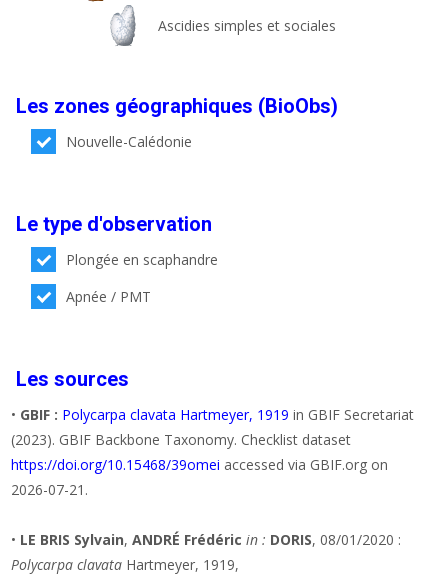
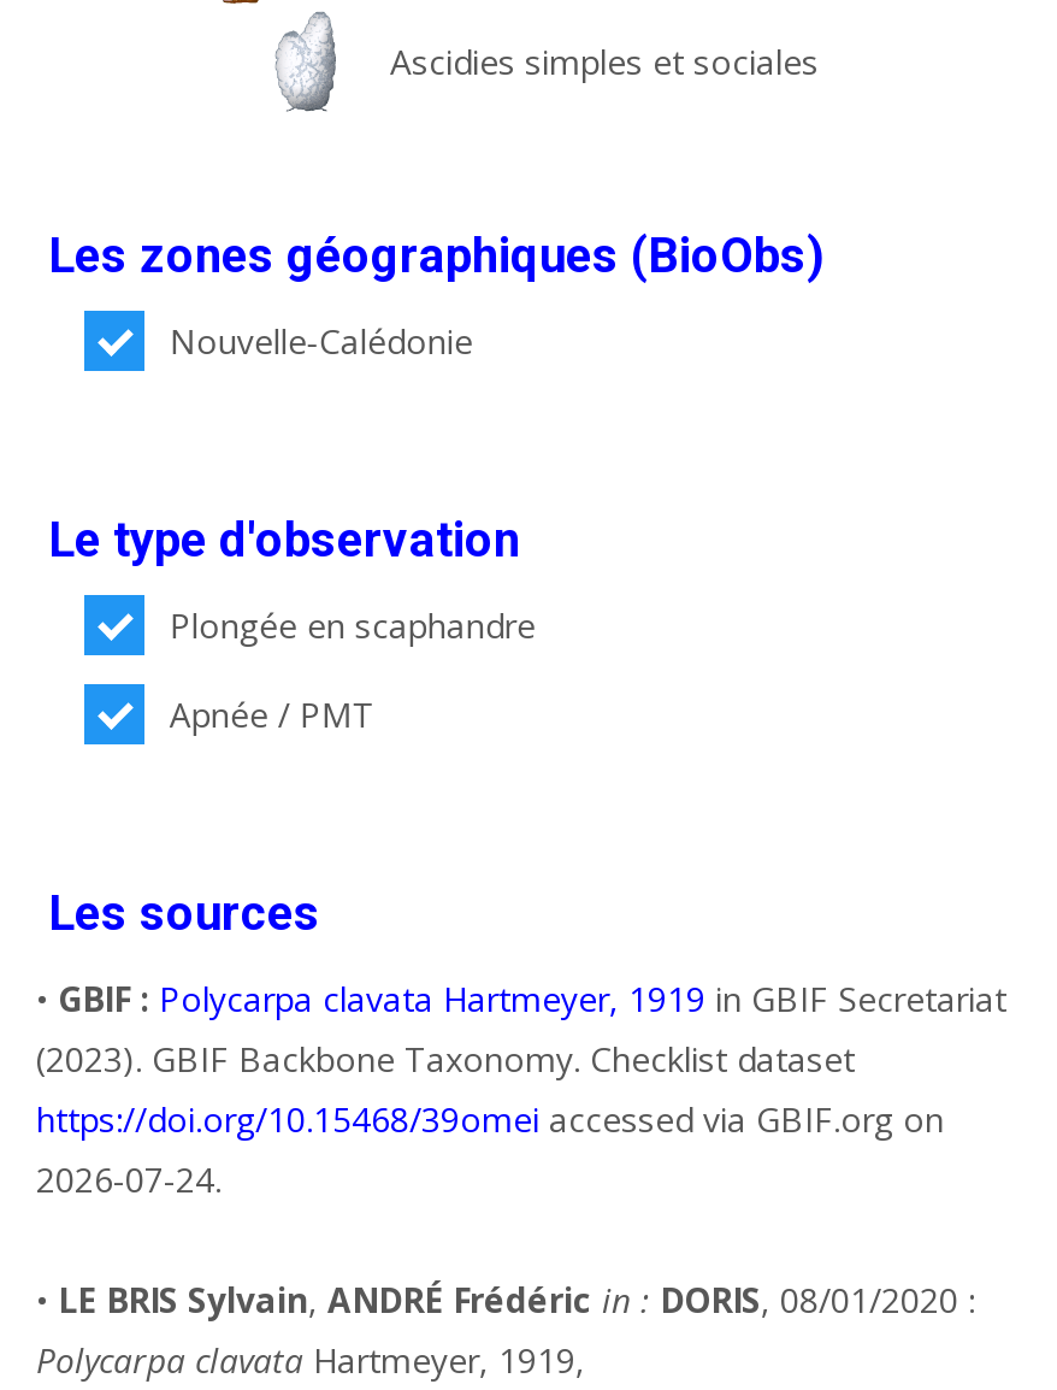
[11,480,88,499] 2026-07-21. -> [36,1155,222,1201] 2026-07-24.

